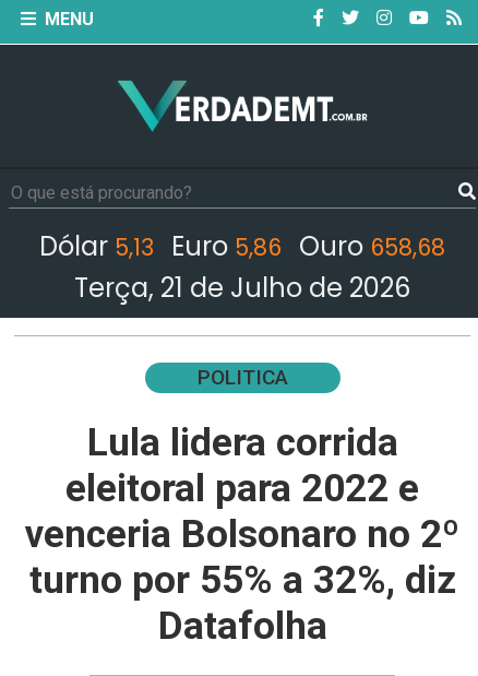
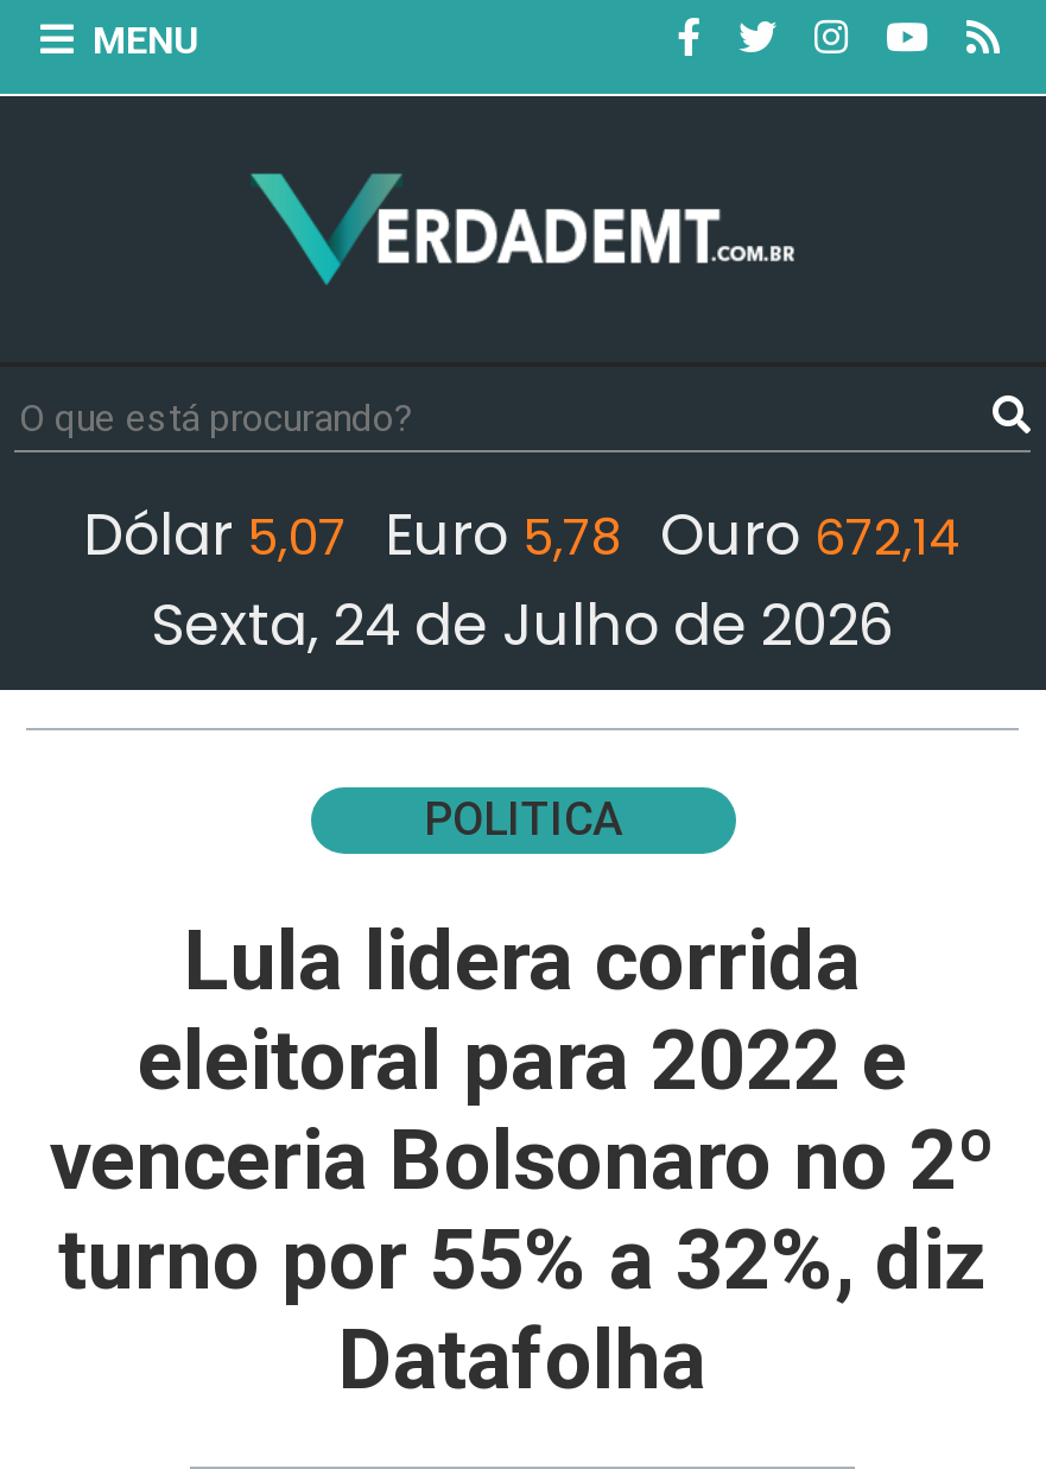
[39,228,445,264] Dólar 5,13 Euro 5,86 Ouro 658,68 -> [83,494,962,573] Dólar 5,07 Euro 5,78 Ouro 672,14
[74,269,410,305] Terça, 21 de Julho de 2026 -> [151,585,894,663] Sexta, 24 de Julho de 2026

